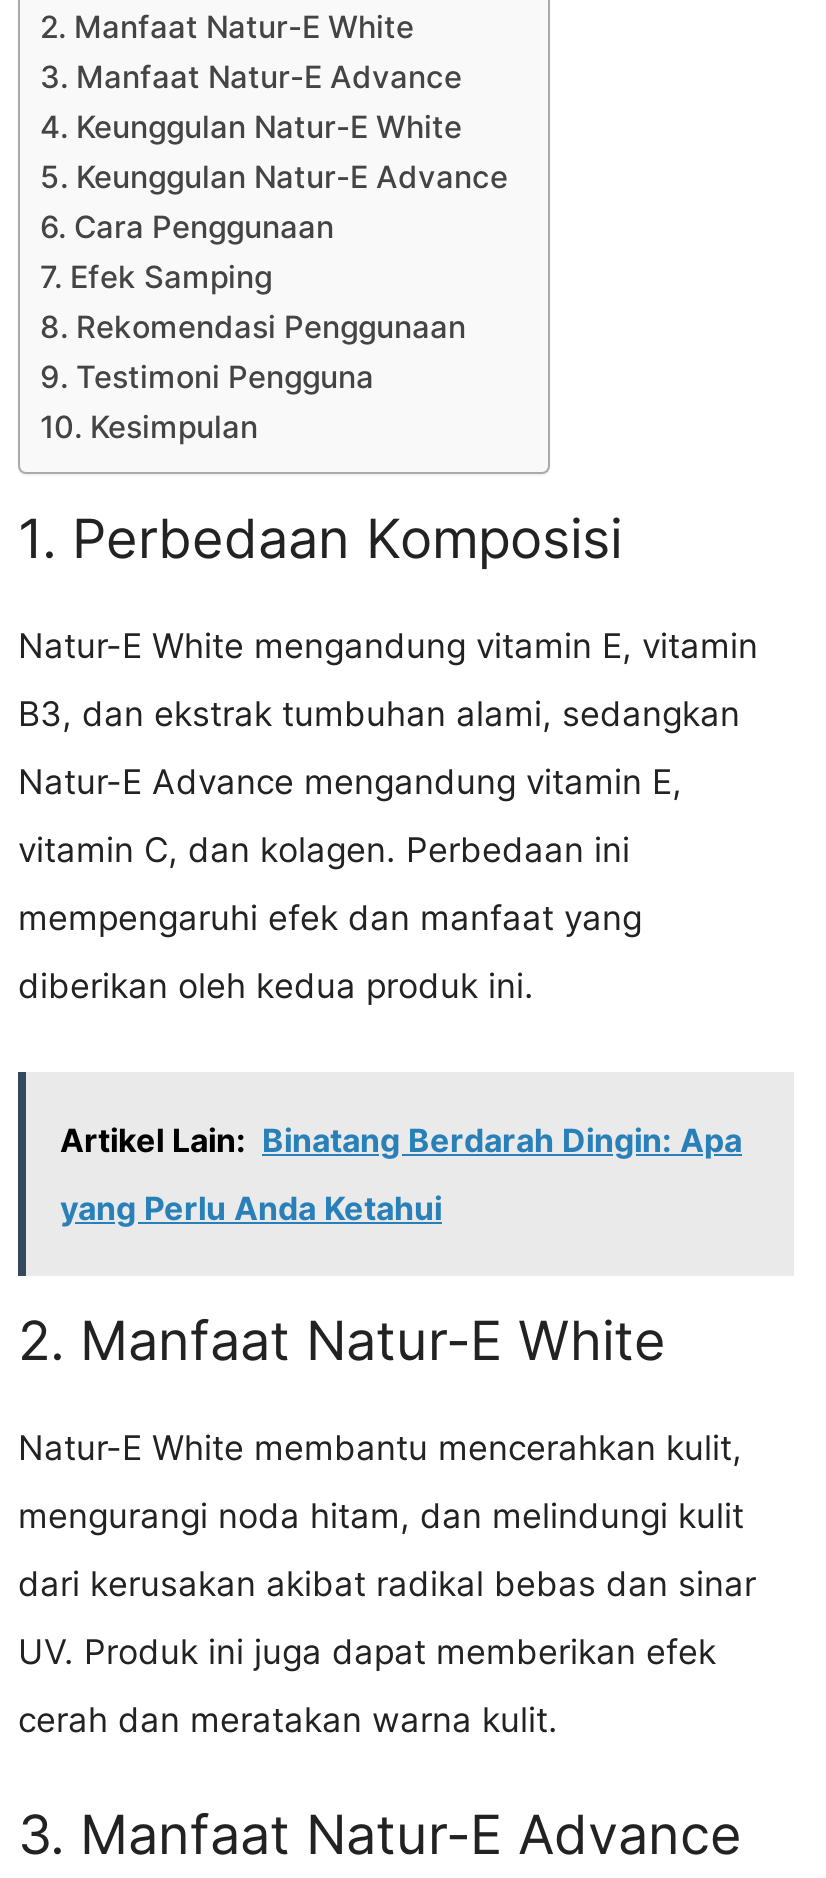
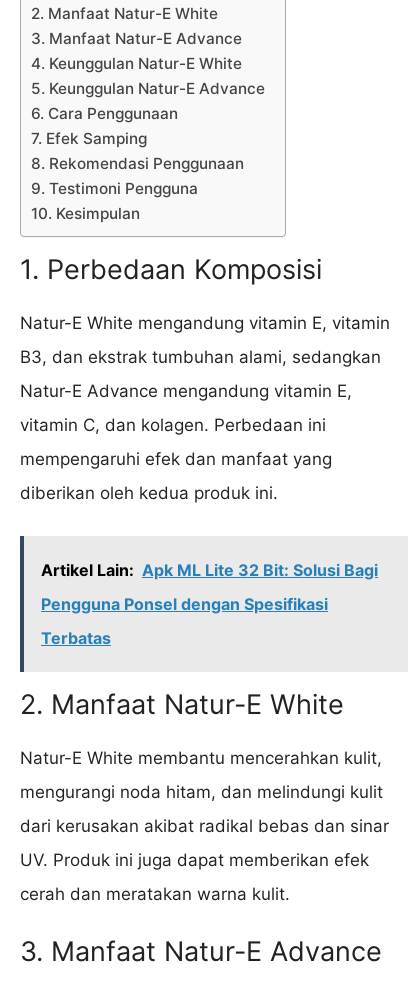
[60,1119,742,1227] Artikel Lain: Binatang Berdarah Dingin: Apa | yang Perlu Anda Ketahui -> [41,560,378,648] Artikel Lain: Apk ML Lite 32 Bit: Solusi Bagi | Pengguna Ponsel dengan Spesifikasi | Terbatas

